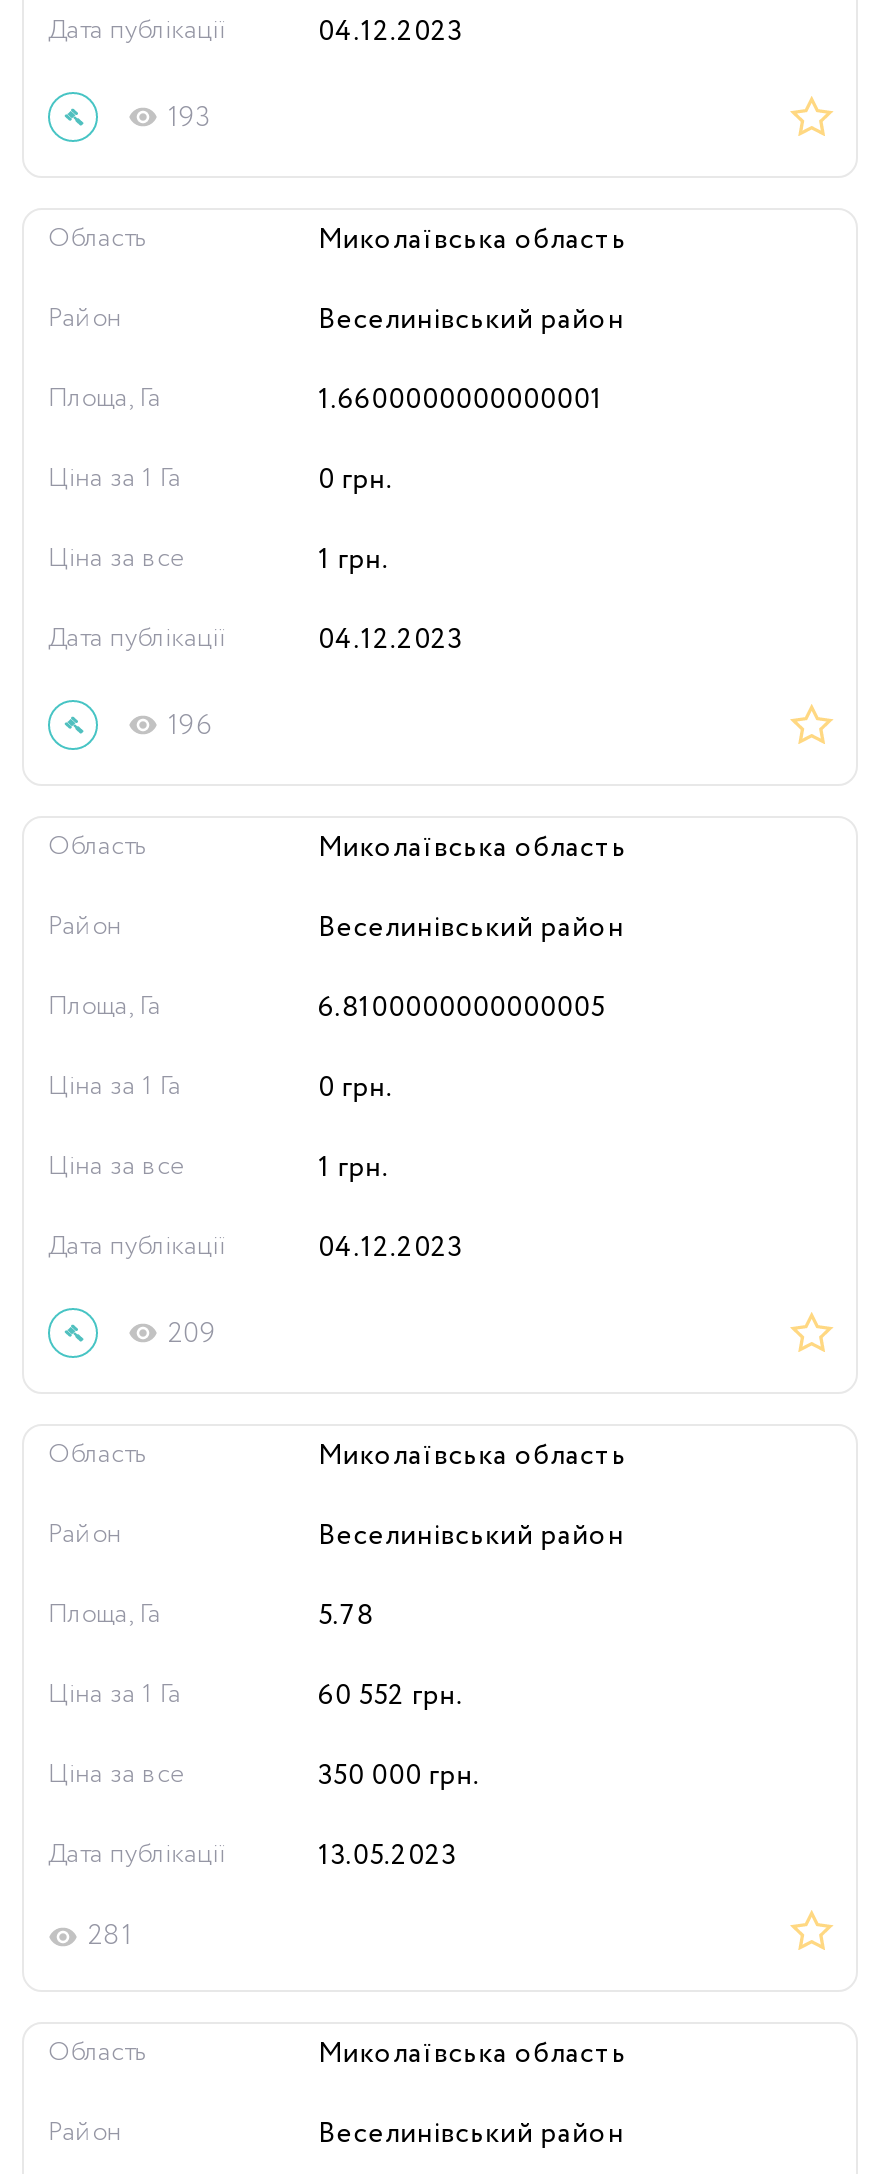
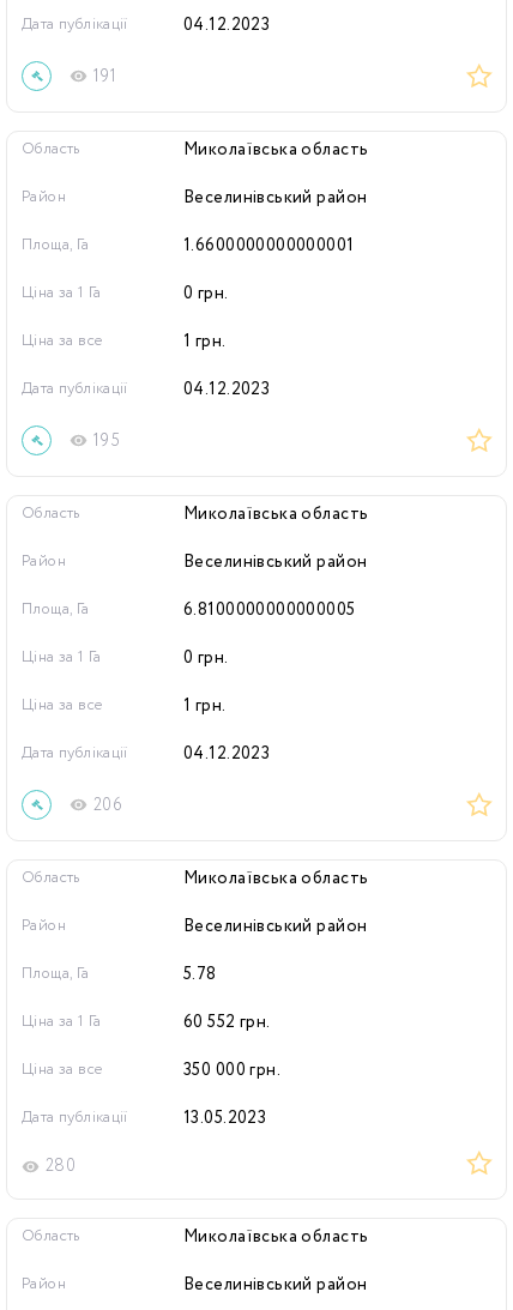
[168,97,211,137] 193 -> [93,64,117,88] 191
[168,705,213,745] 196 -> [93,428,120,452] 195
[168,1313,217,1353] 209 -> [93,793,123,817] 206
[88,1916,133,1956] 281 -> [46,1154,76,1178] 280

